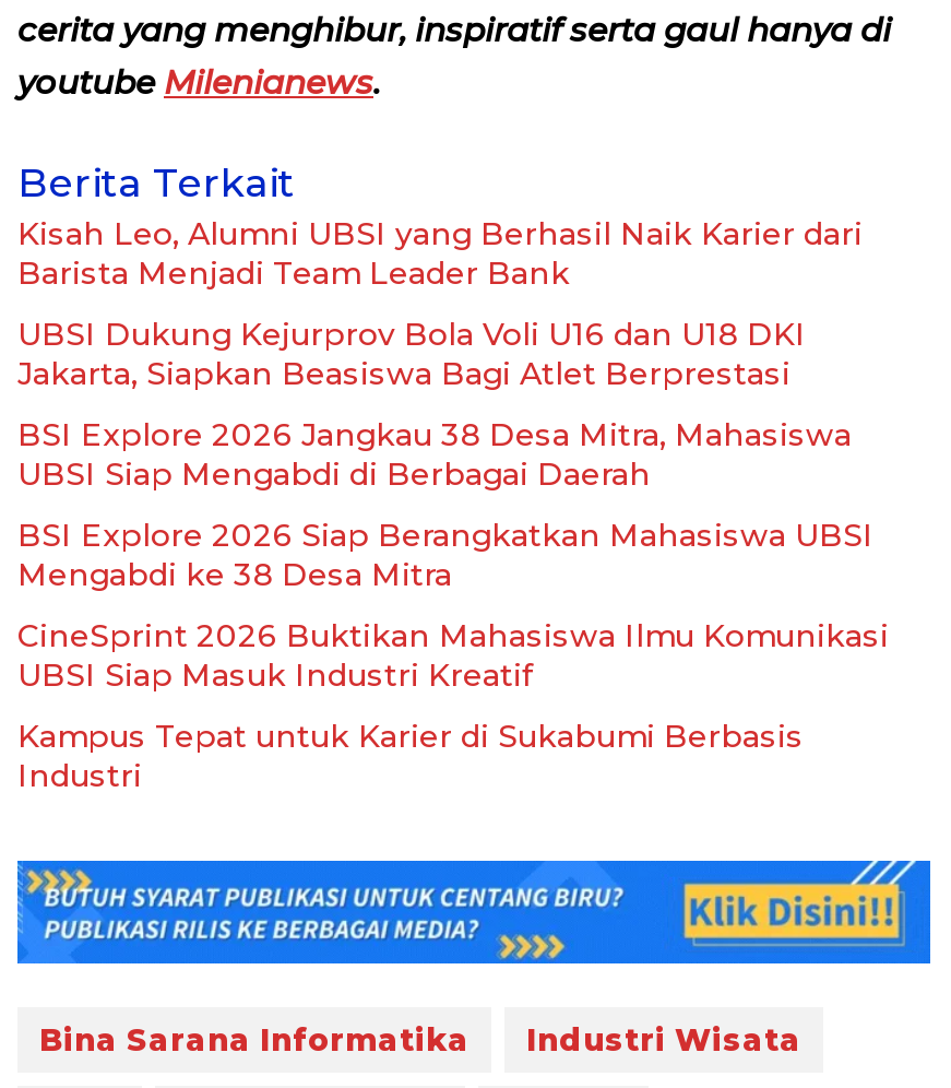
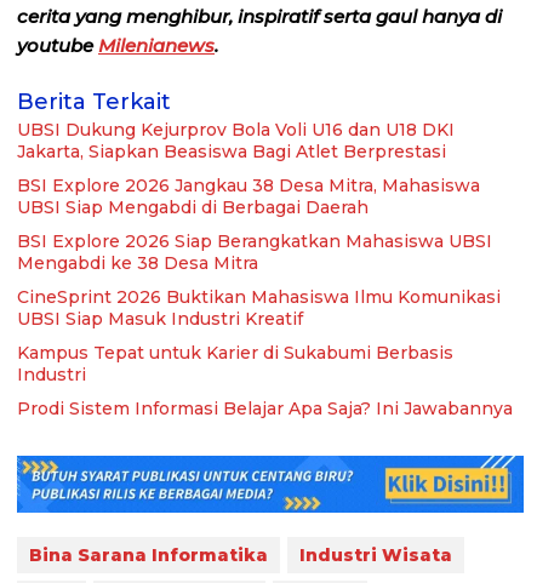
[17,214,863,293] Kisah Leo, Alumni UBSI yang Berhasil Naik Karier dari | Barista Menjadi Team Leader Bank -> none
moved [17,314,889,795] -> [17,119,501,385]: UBSI Dukung Kejurprov Bola Voli U16 dan U18 DKI | Jakarta, Siapkan Beasiswa Bagi Atlet Berprestasi | BSI Explore 2026 Jangkau 38 Desa Mitra, Mahasiswa | ... | Kampus Tepat untuk Karier di Sukabumi Berbasis | Industri
none -> [17,397,513,419] Prodi Sistem Informasi Belajar Apa Saja? Ini Jawabannya

